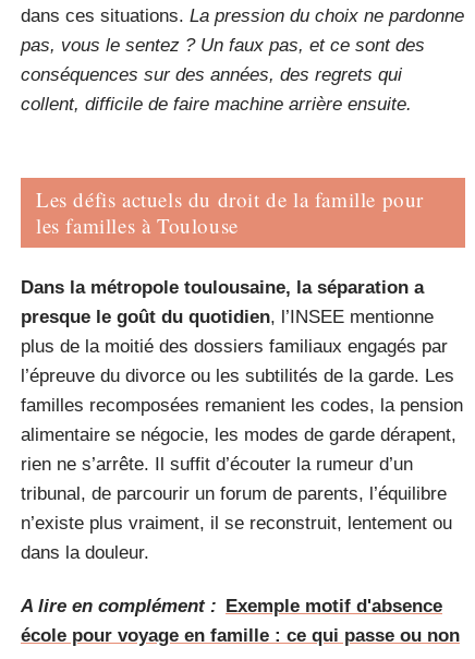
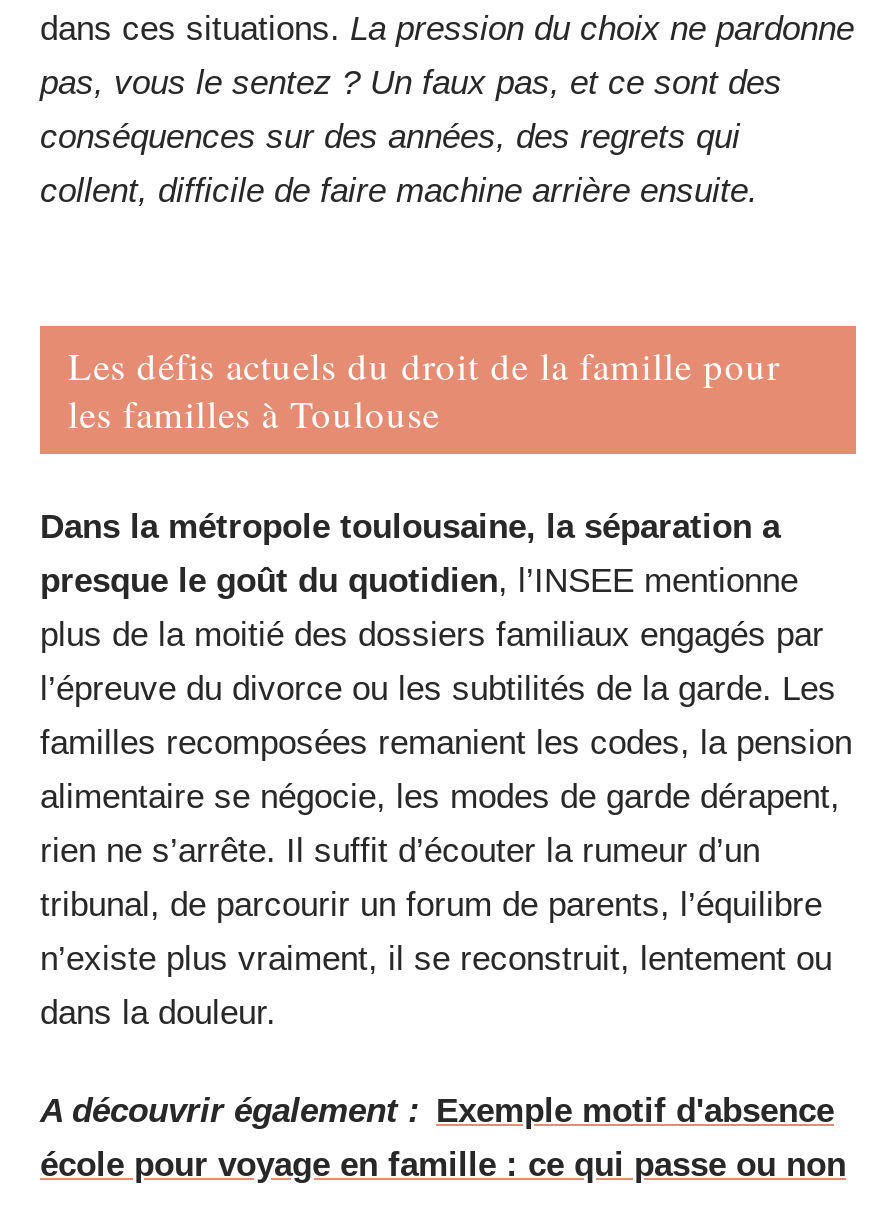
[21,596,442,616] A lire en complément : Exemple motif d'absence -> [40,1092,834,1130] A découvrir également : Exemple motif d'absence

